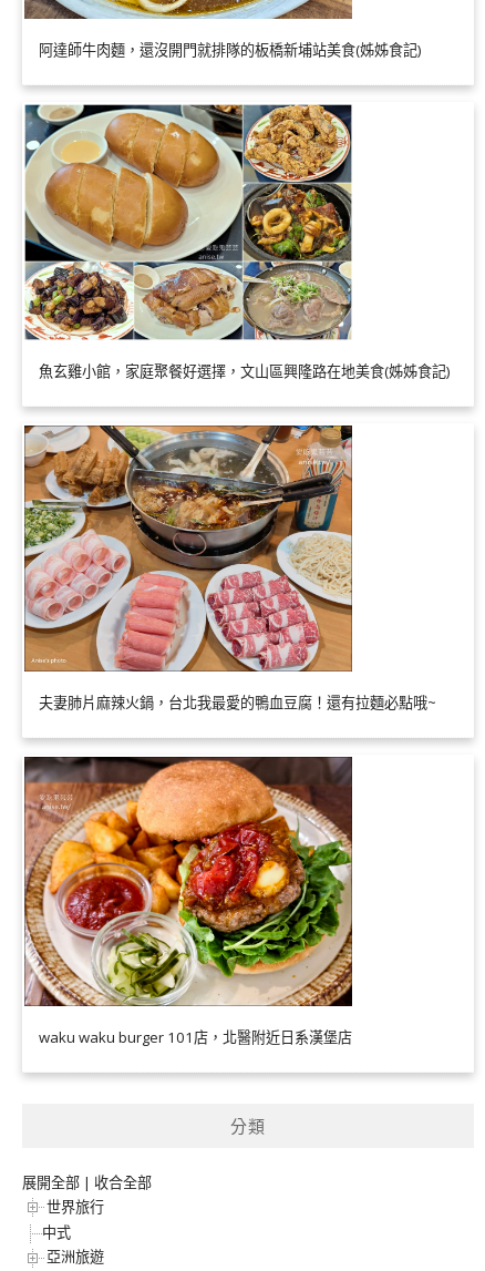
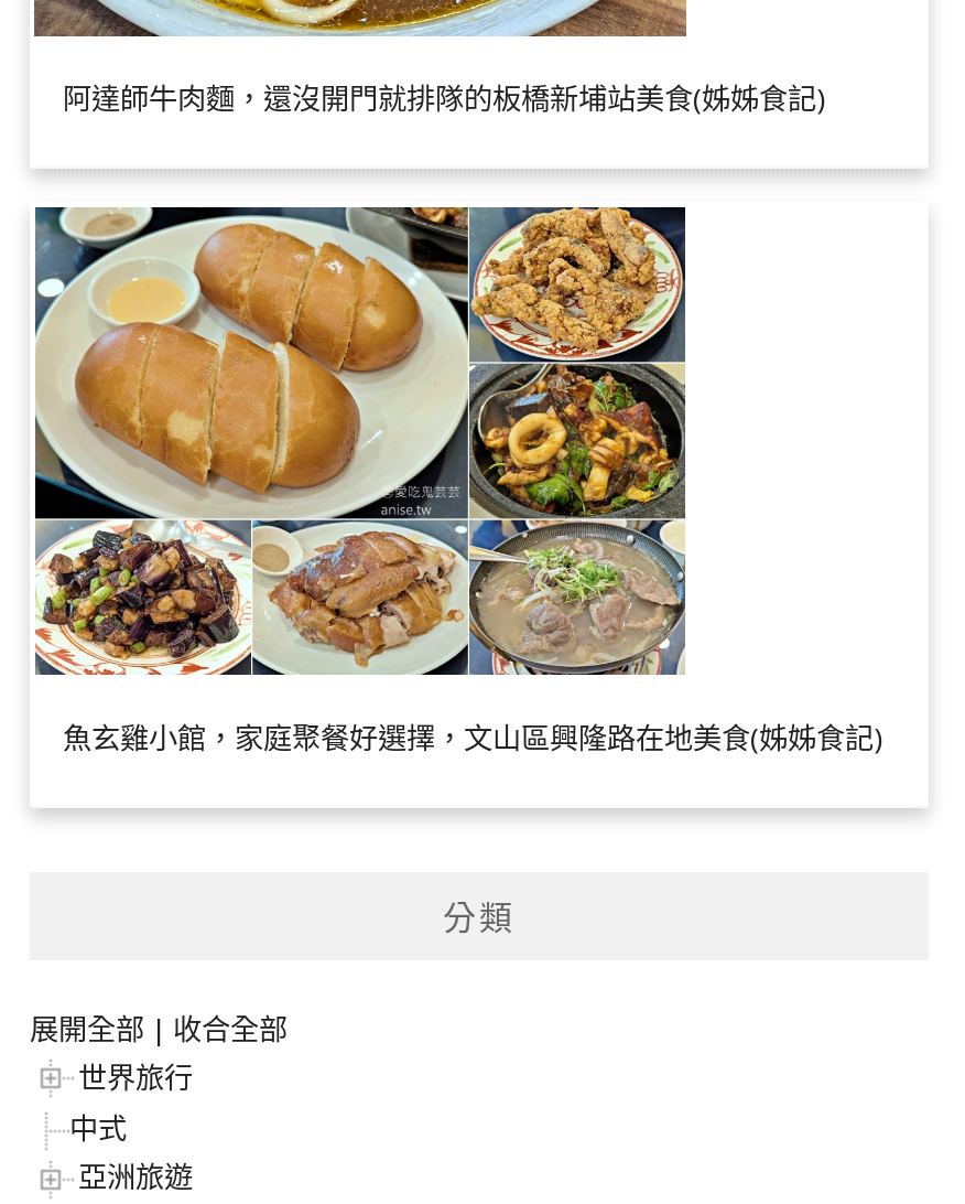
[24,424,436,713] [image] | 夫妻肺片麻辣火鍋，台北我最愛的鴨血豆腐！還有拉麵必點哦~ -> none
[23,756,353,1047] [image] | waku waku burger 101店，北醫附近日系漢堡店 -> none

